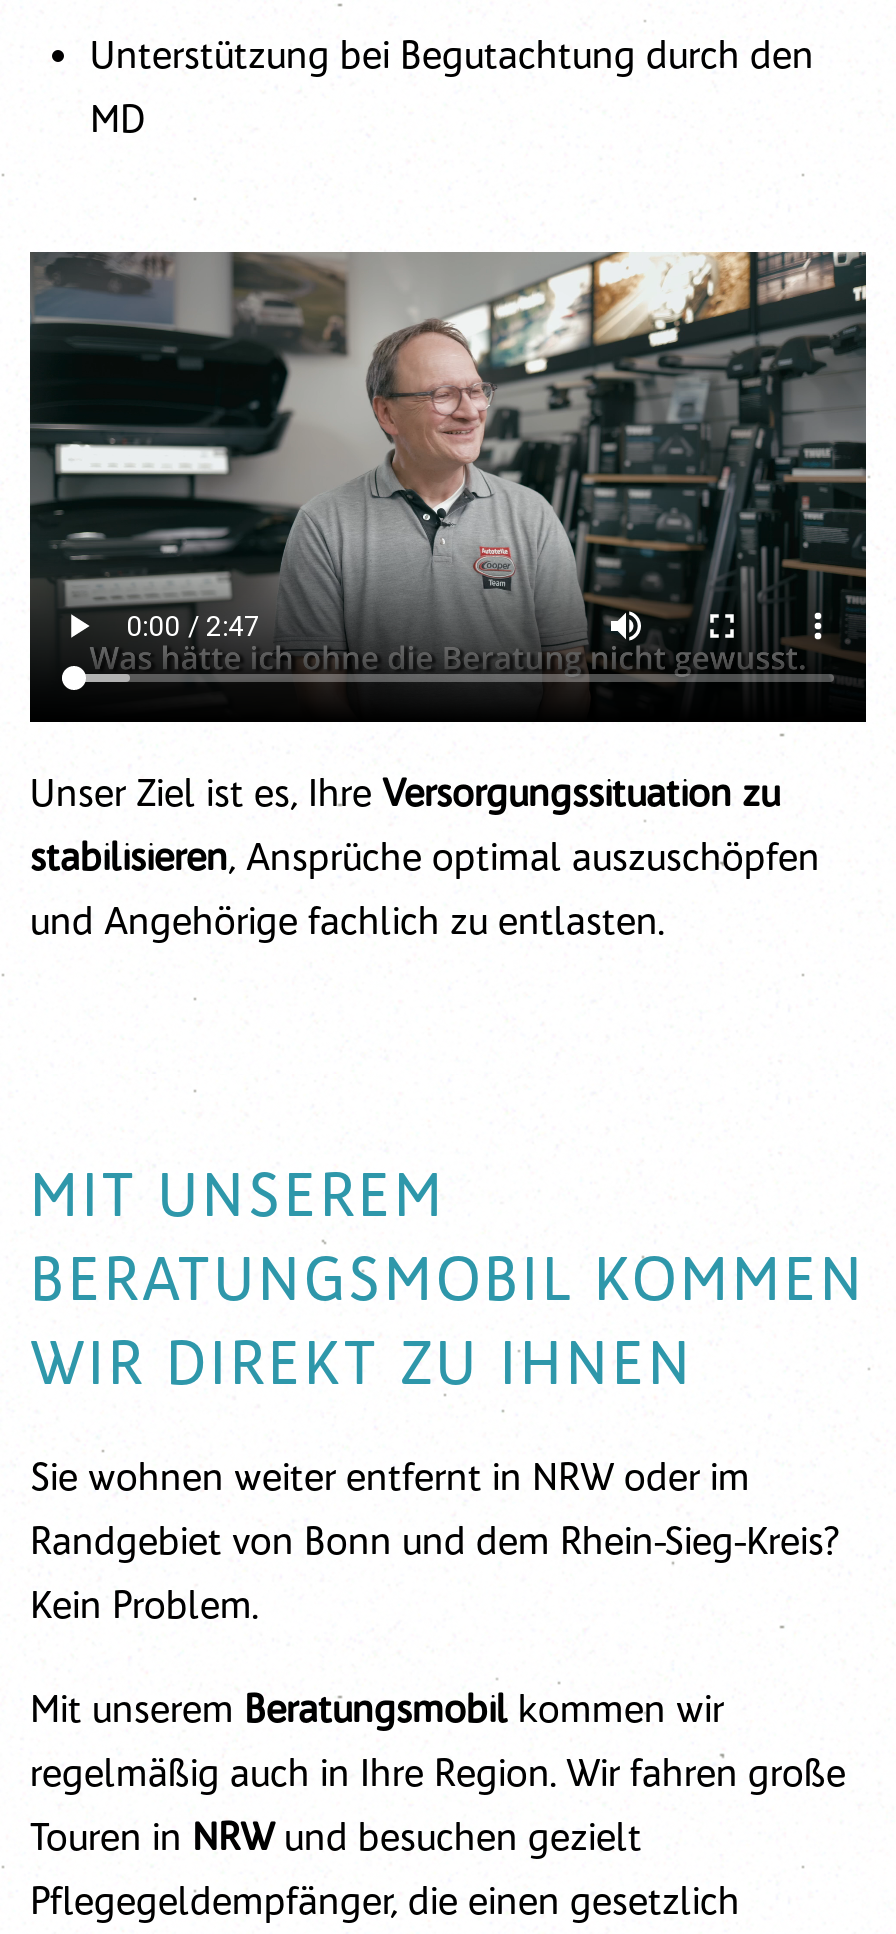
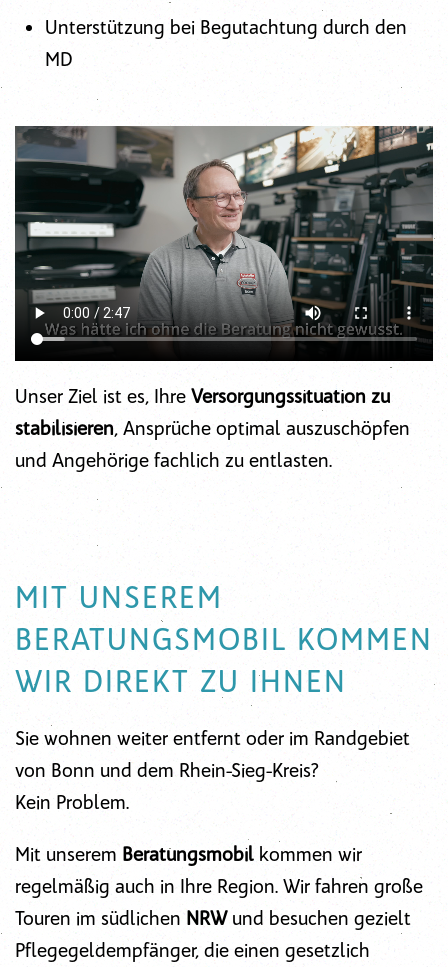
[30,1454,840,1564] Sie wohnen weiter entfernt in NRW oder im | Randgebiet von Bonn und dem Rhein-Sieg-Kreis? -> [15,727,410,782] Sie wohnen weiter entfernt oder im Randgebiet | von Bonn und dem Rhein-Sieg-Kreis?
[30,1814,642,1860] Touren in NRW und besuchen gezielt -> [15,907,411,930] Touren im südlichen NRW und besuchen gezielt

